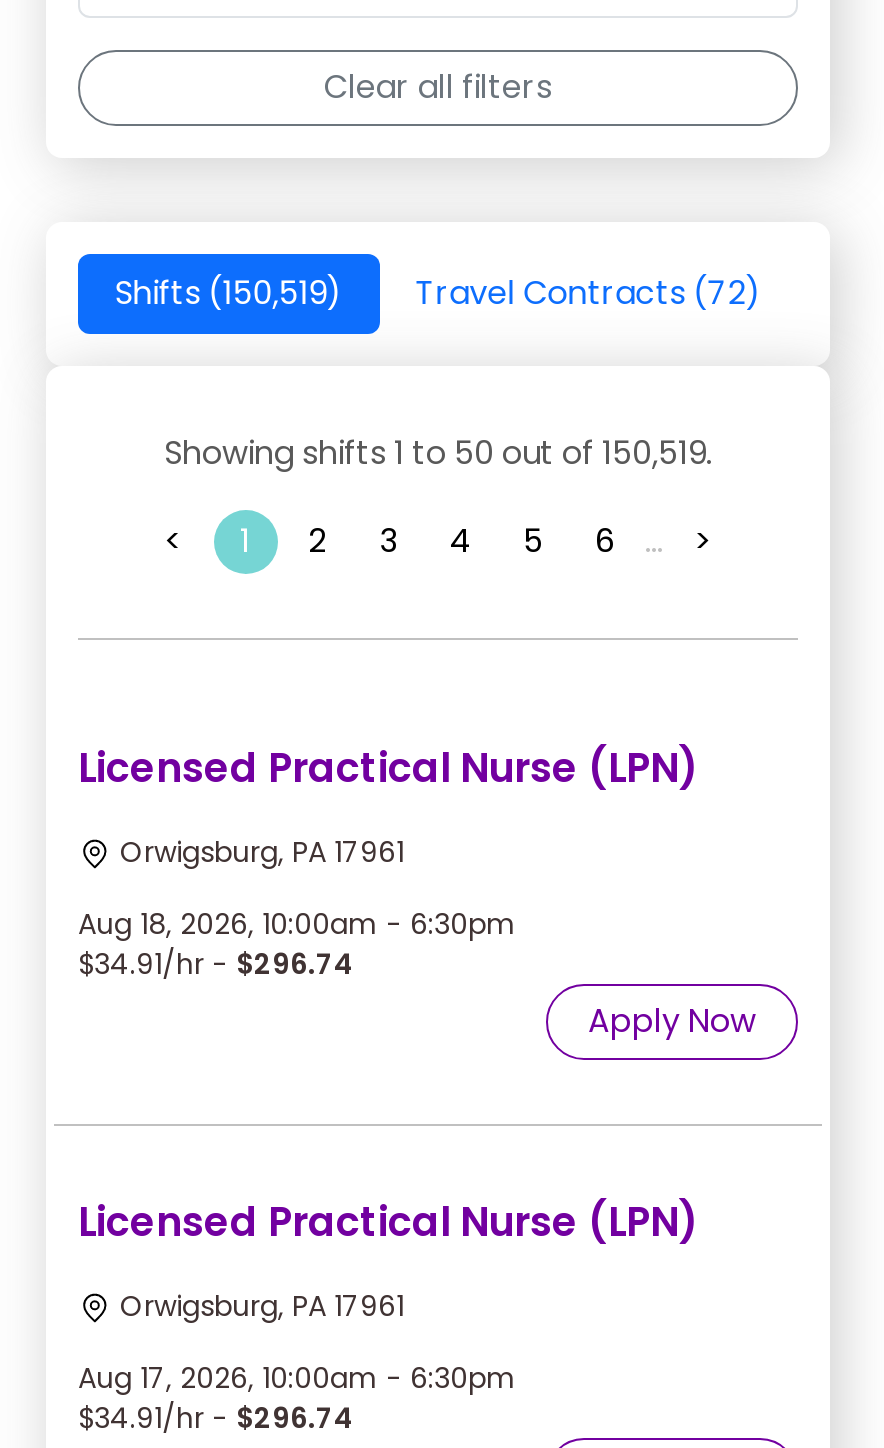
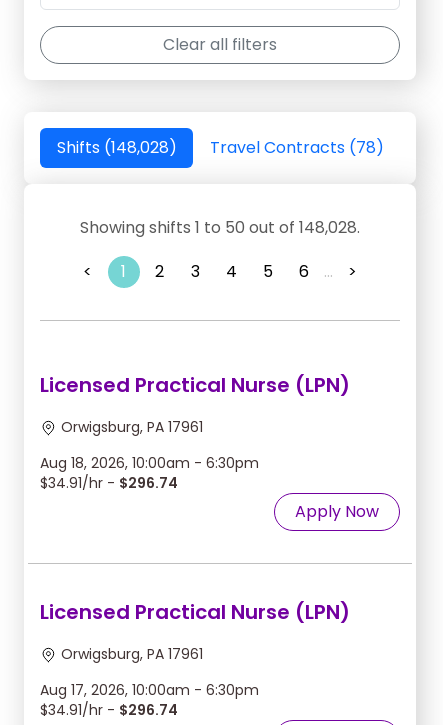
[114,270,342,316] Shifts (150,519) -> [56,136,176,159] Shifts (148,028)
[416,270,762,316] Travel Contracts (72) -> [209,136,383,159] Travel Contracts (78)
[164,430,712,476] Showing shifts 1 to 50 out of 150,519. -> [80,216,360,239] Showing shifts 1 to 50 out of 148,028.

